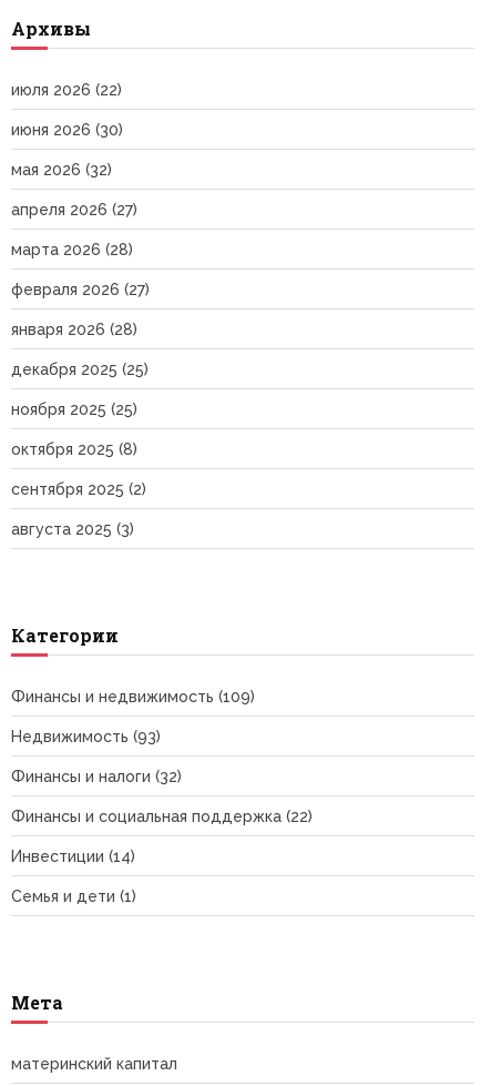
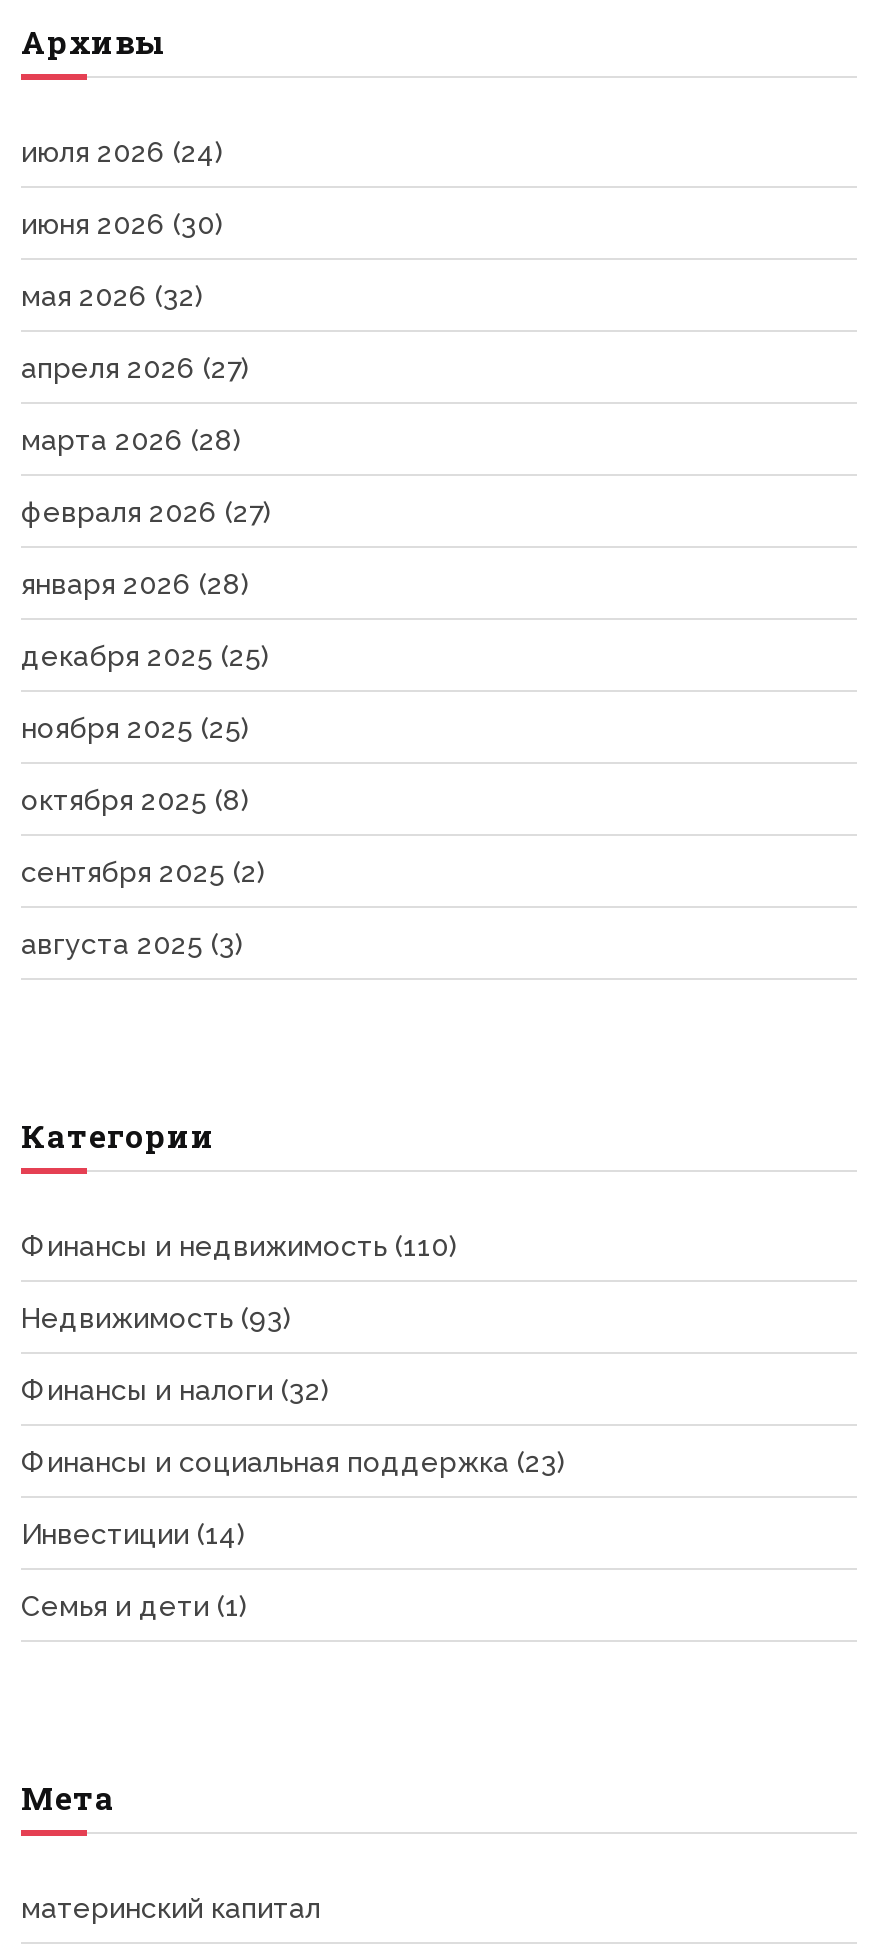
[11,81,122,99] июля 2026 (22) -> [21,136,223,168] июля 2026 (24)
[11,688,255,706] Финансы и недвижимость (109) -> [21,1230,457,1262] Финансы и недвижимость (110)
[11,808,313,825] Финансы и социальная поддержка (22) -> [21,1446,565,1478] Финансы и социальная поддержка (23)

